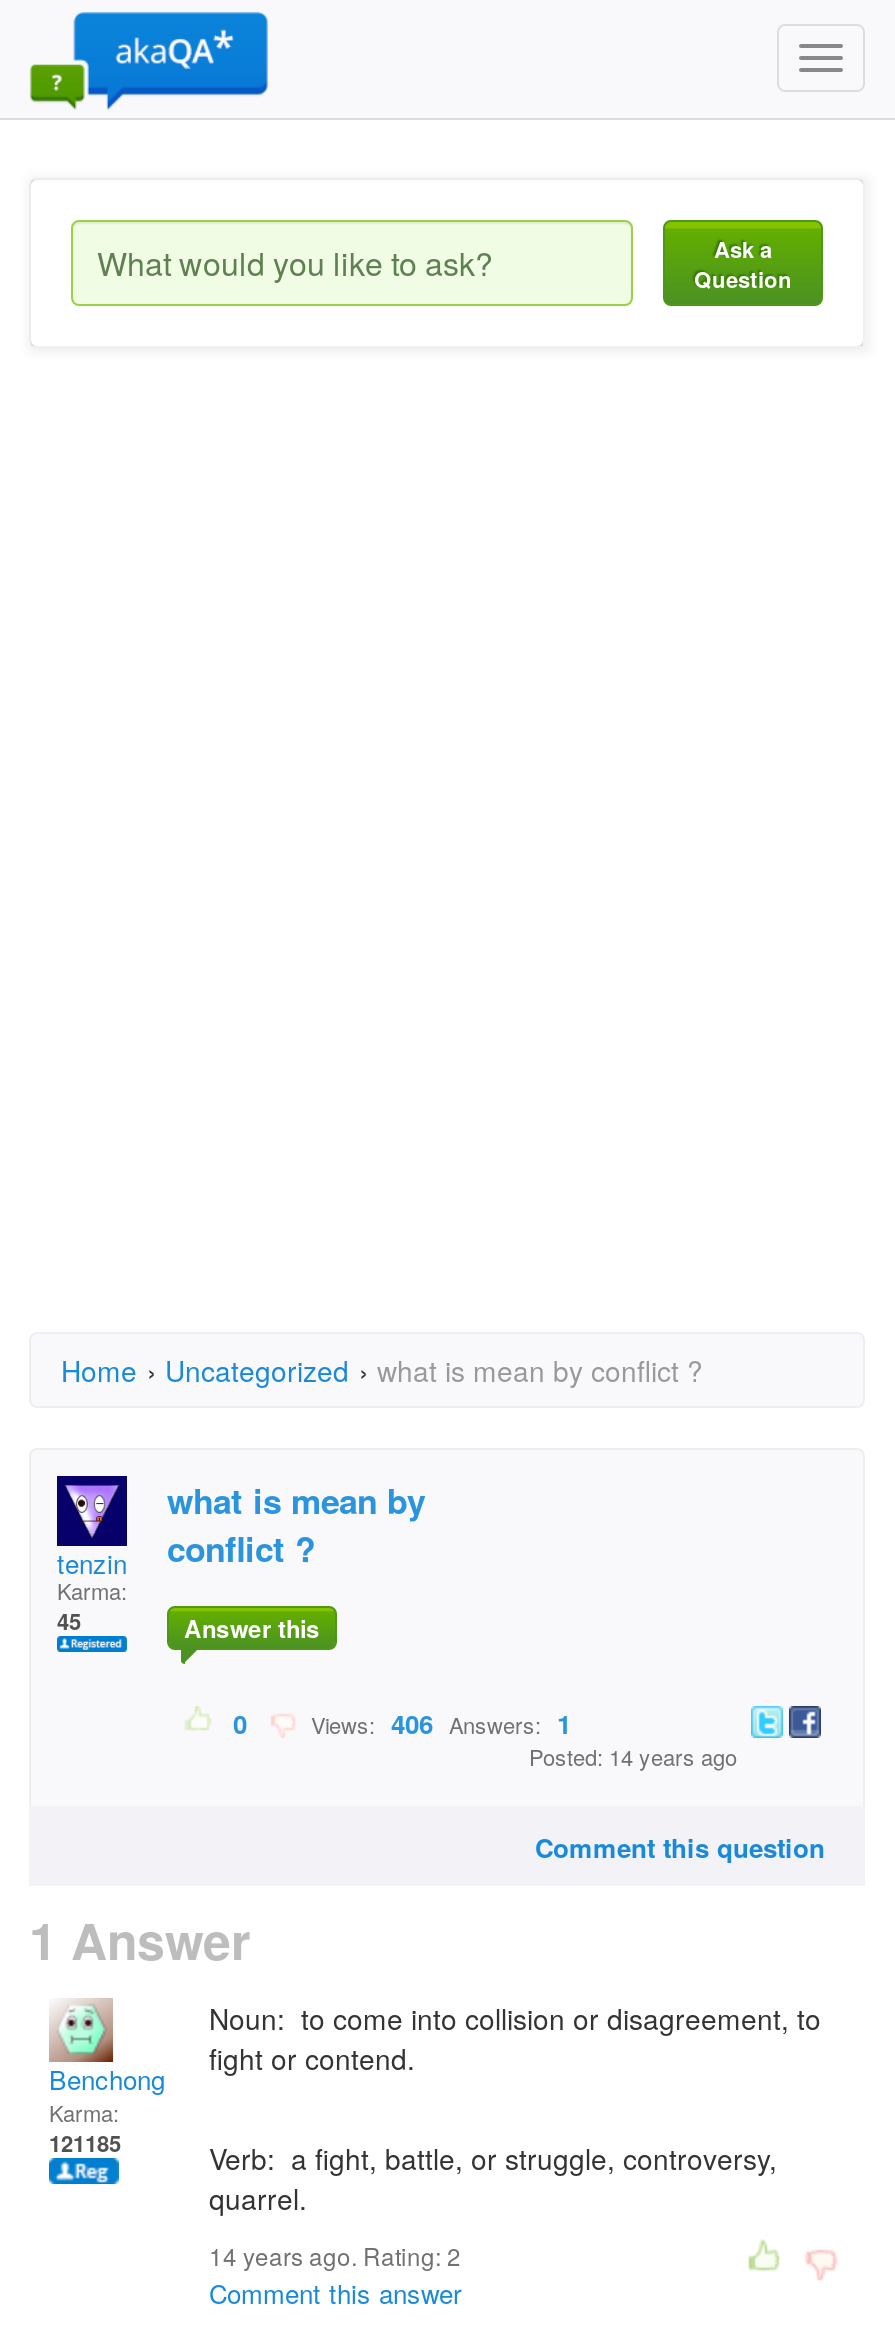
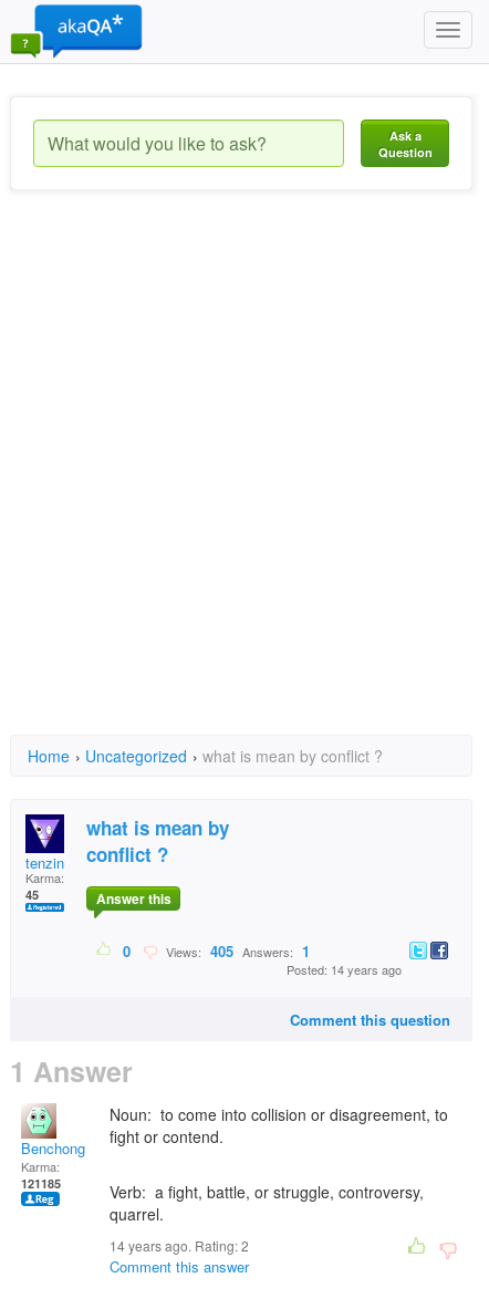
[299,1704,571,1742] Views: 406 Answers: 1 -> [159,941,310,962] Views: 405 Answers: 1

